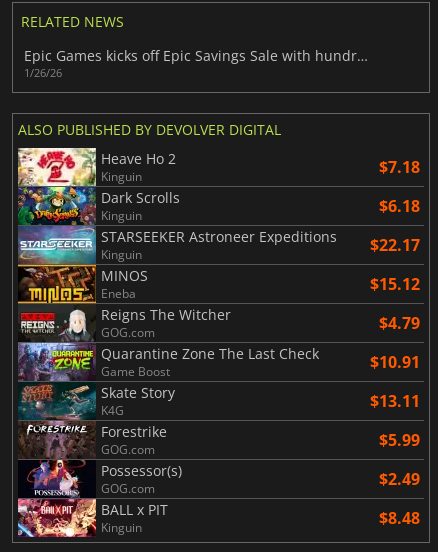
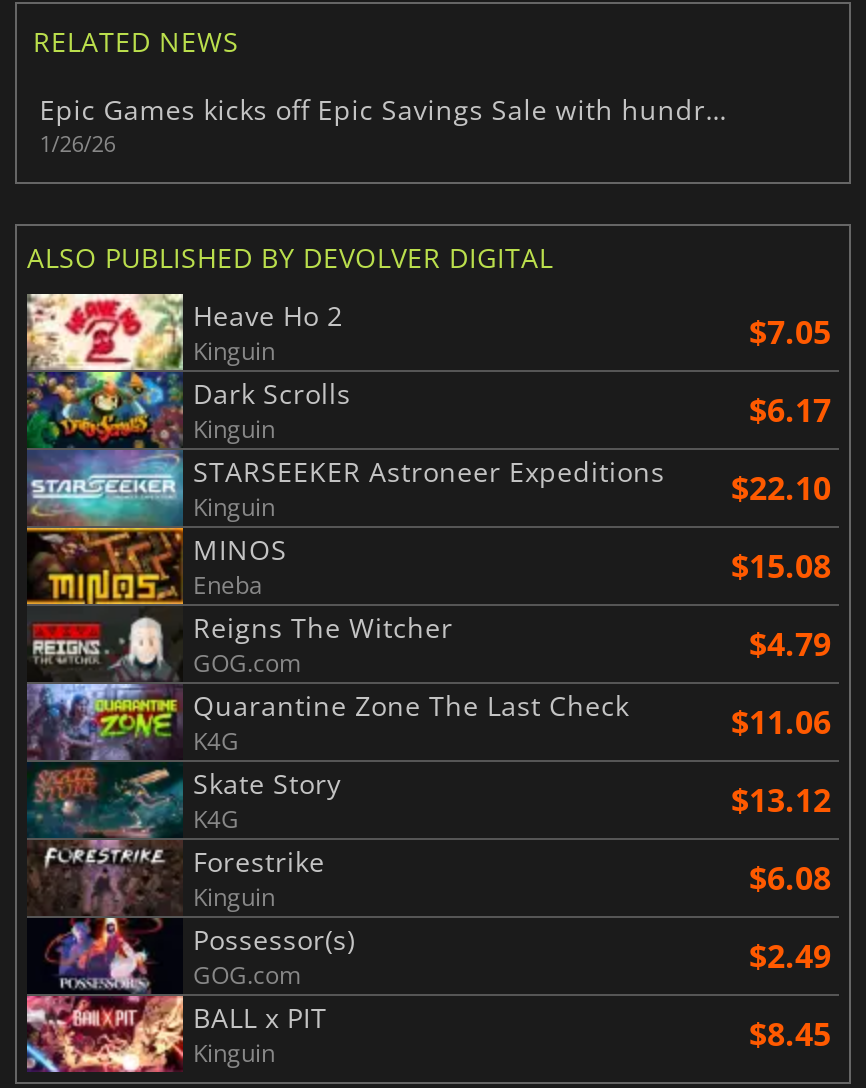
[379,156,420,178] $7.18 -> [749,310,831,354] $7.05
[379,195,420,217] $6.18 -> [749,388,831,432] $6.17
[101,227,420,256] STARSEEKER Astroneer Expeditions $22.17 -> [193,452,831,510] STARSEEKER Astroneer Expeditions $22.10
[370,273,420,295] $15.12 -> [731,544,831,588] $15.08
[101,351,420,380] Game Boost | $10.91 -> [193,700,831,758] K4G | $11.06
[370,390,420,412] $13.11 -> [731,778,831,822] $13.12
[101,429,420,458] GOG.com | $5.99 -> [193,856,831,914] Kinguin | $6.08
[379,507,420,529] $8.48 -> [749,1012,831,1056] $8.45

